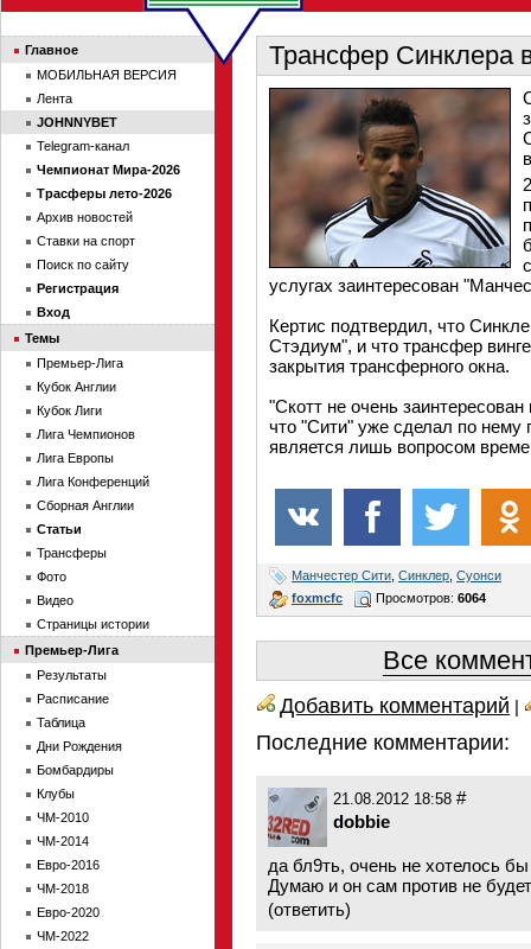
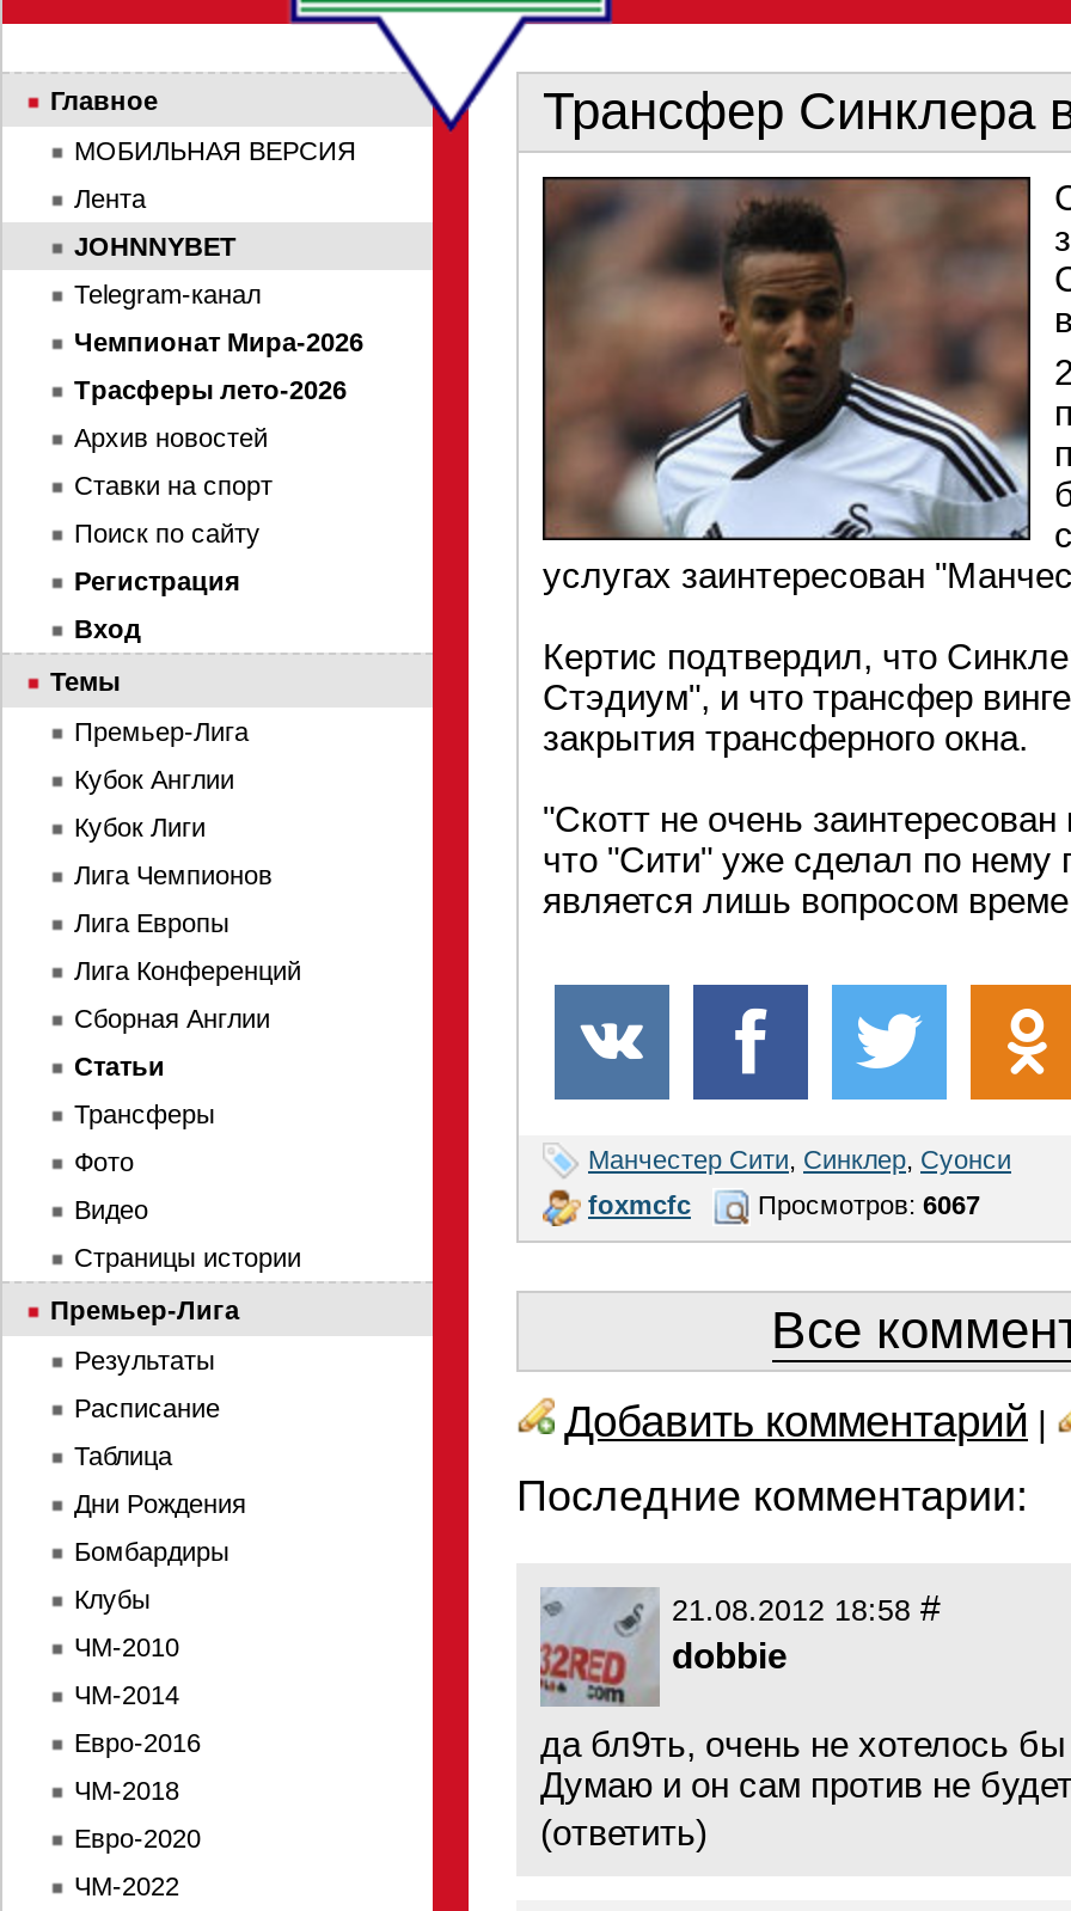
[372,591,486,605] Просмотров: 6064 -> [751,1190,980,1219] Просмотров: 6067

